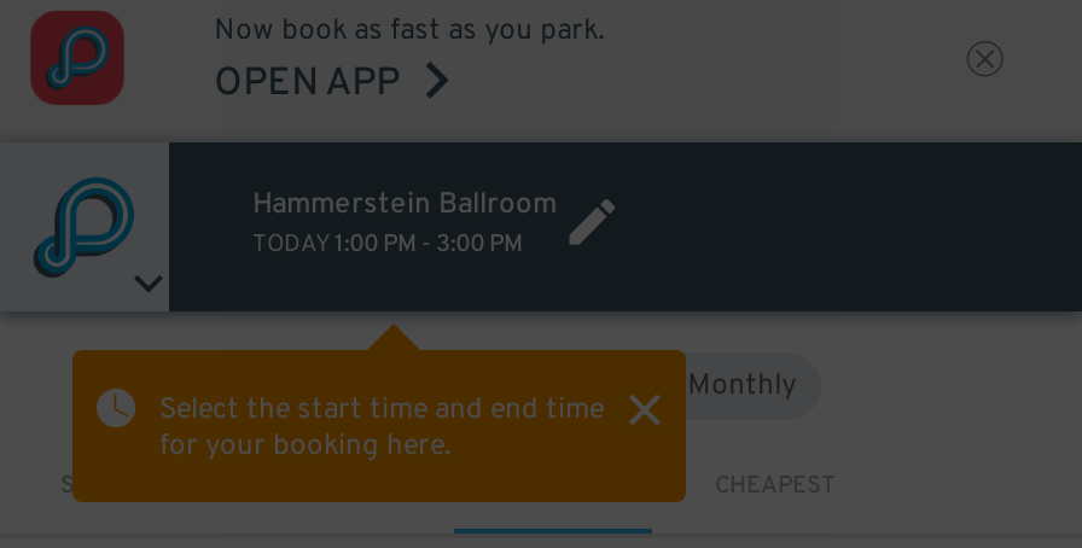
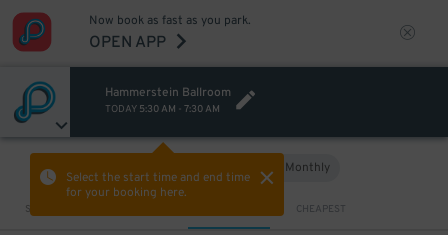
[252,229,523,261] TODAY 1:00 PM - 3:00 PM -> [104,103,219,116] TODAY 5:30 AM - 7:30 AM

